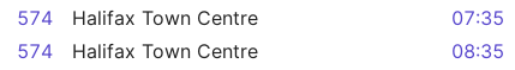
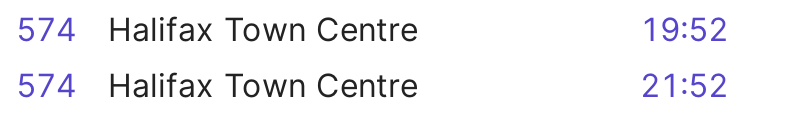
[451,6,504,30] 07:35 -> [640,9,728,49] 19:52
[451,39,504,63] 08:35 -> [640,65,728,105] 21:52

